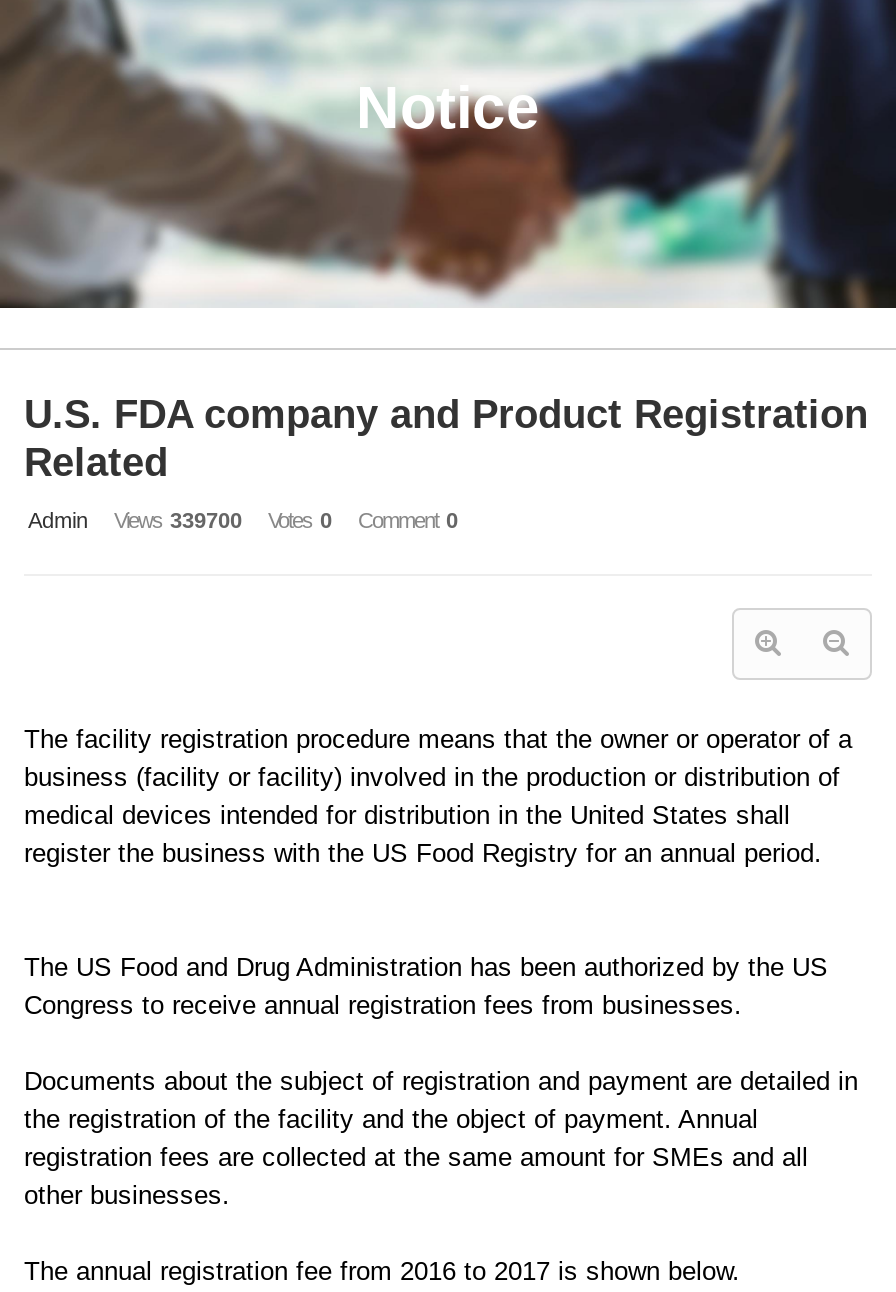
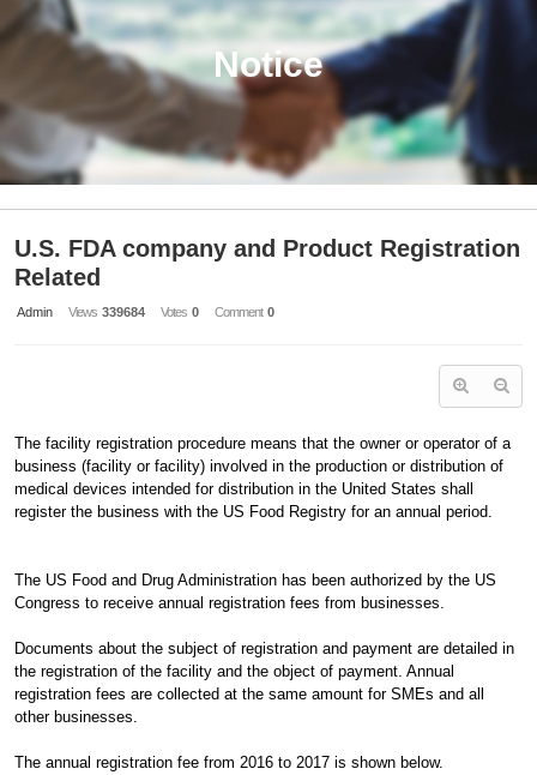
[28,508,458,532] Admin Views 339700 Votes 0 Comment 0 -> [17,305,274,319] Admin Views 339684 Votes 0 Comment 0

